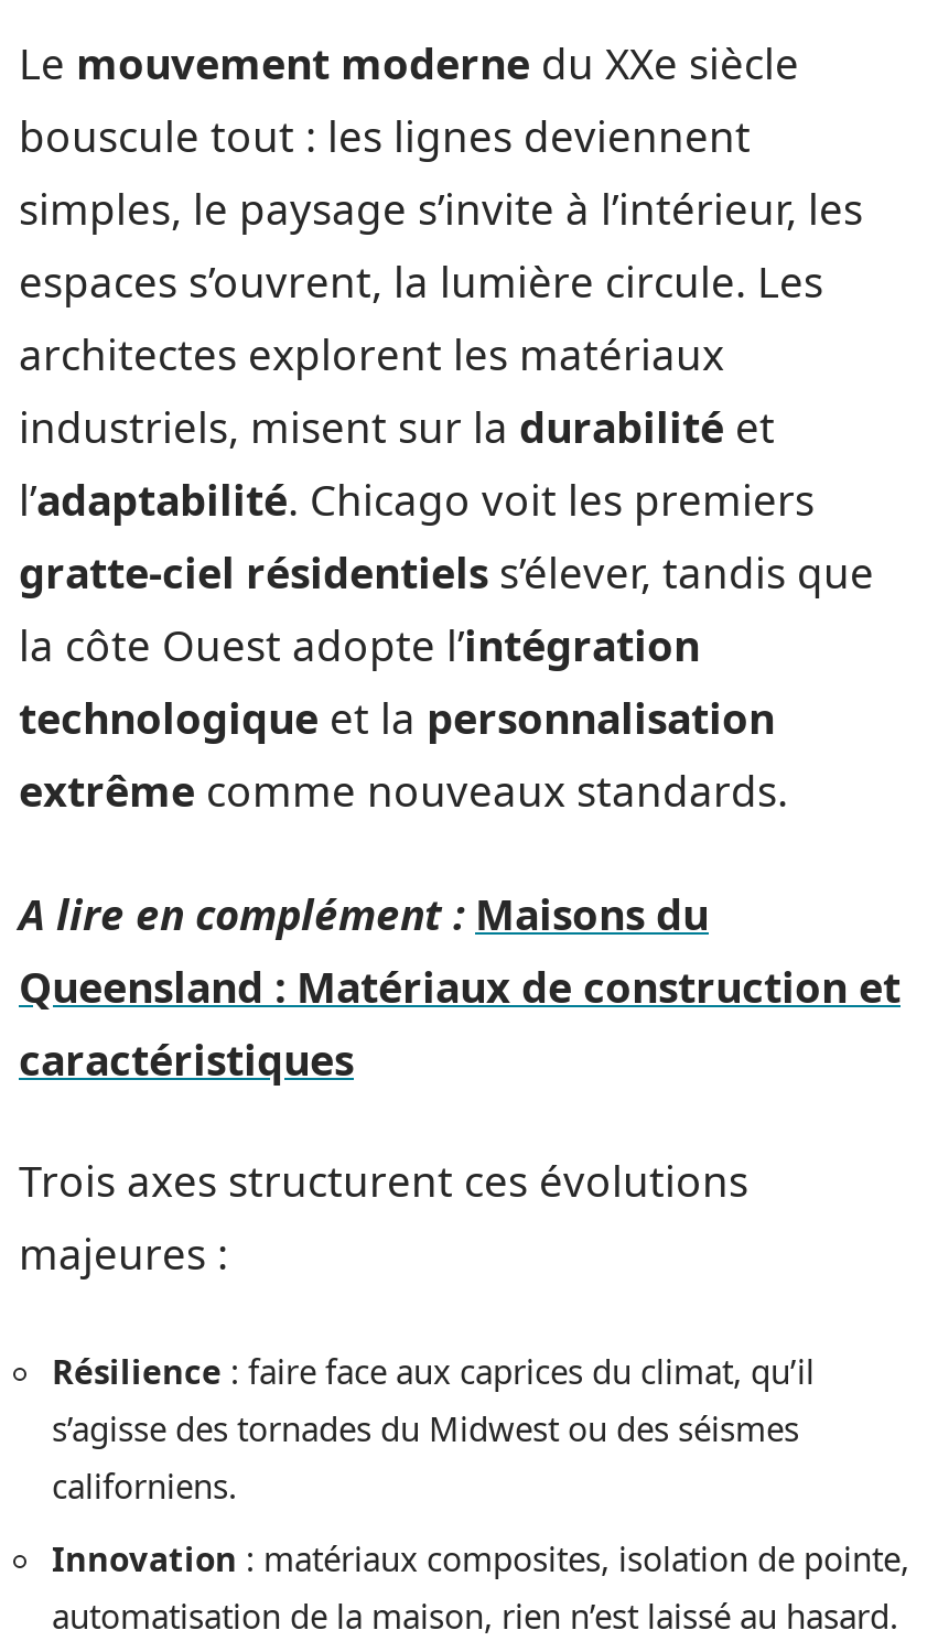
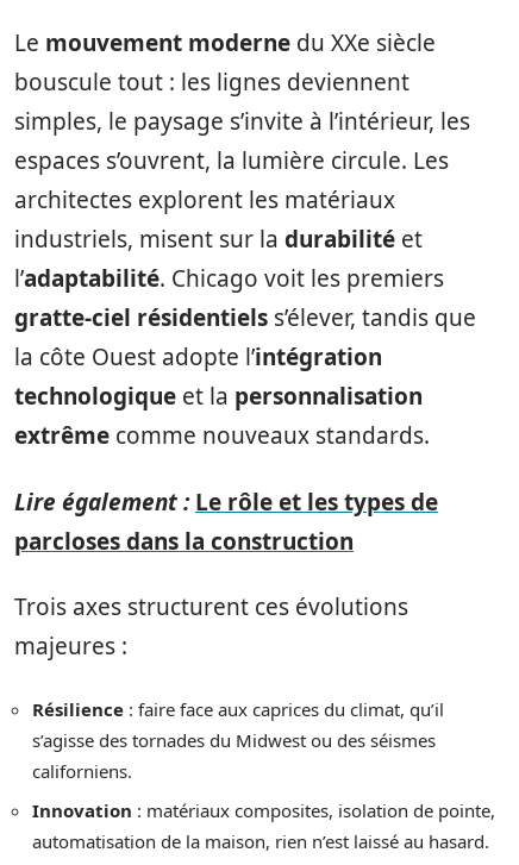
[19,885,901,1088] A lire en complément : Maisons du | Queensland : Matériaux de construction et | caractéristiques -> [14,486,438,556] Lire également : Le rôle et les types de | parcloses dans la construction

